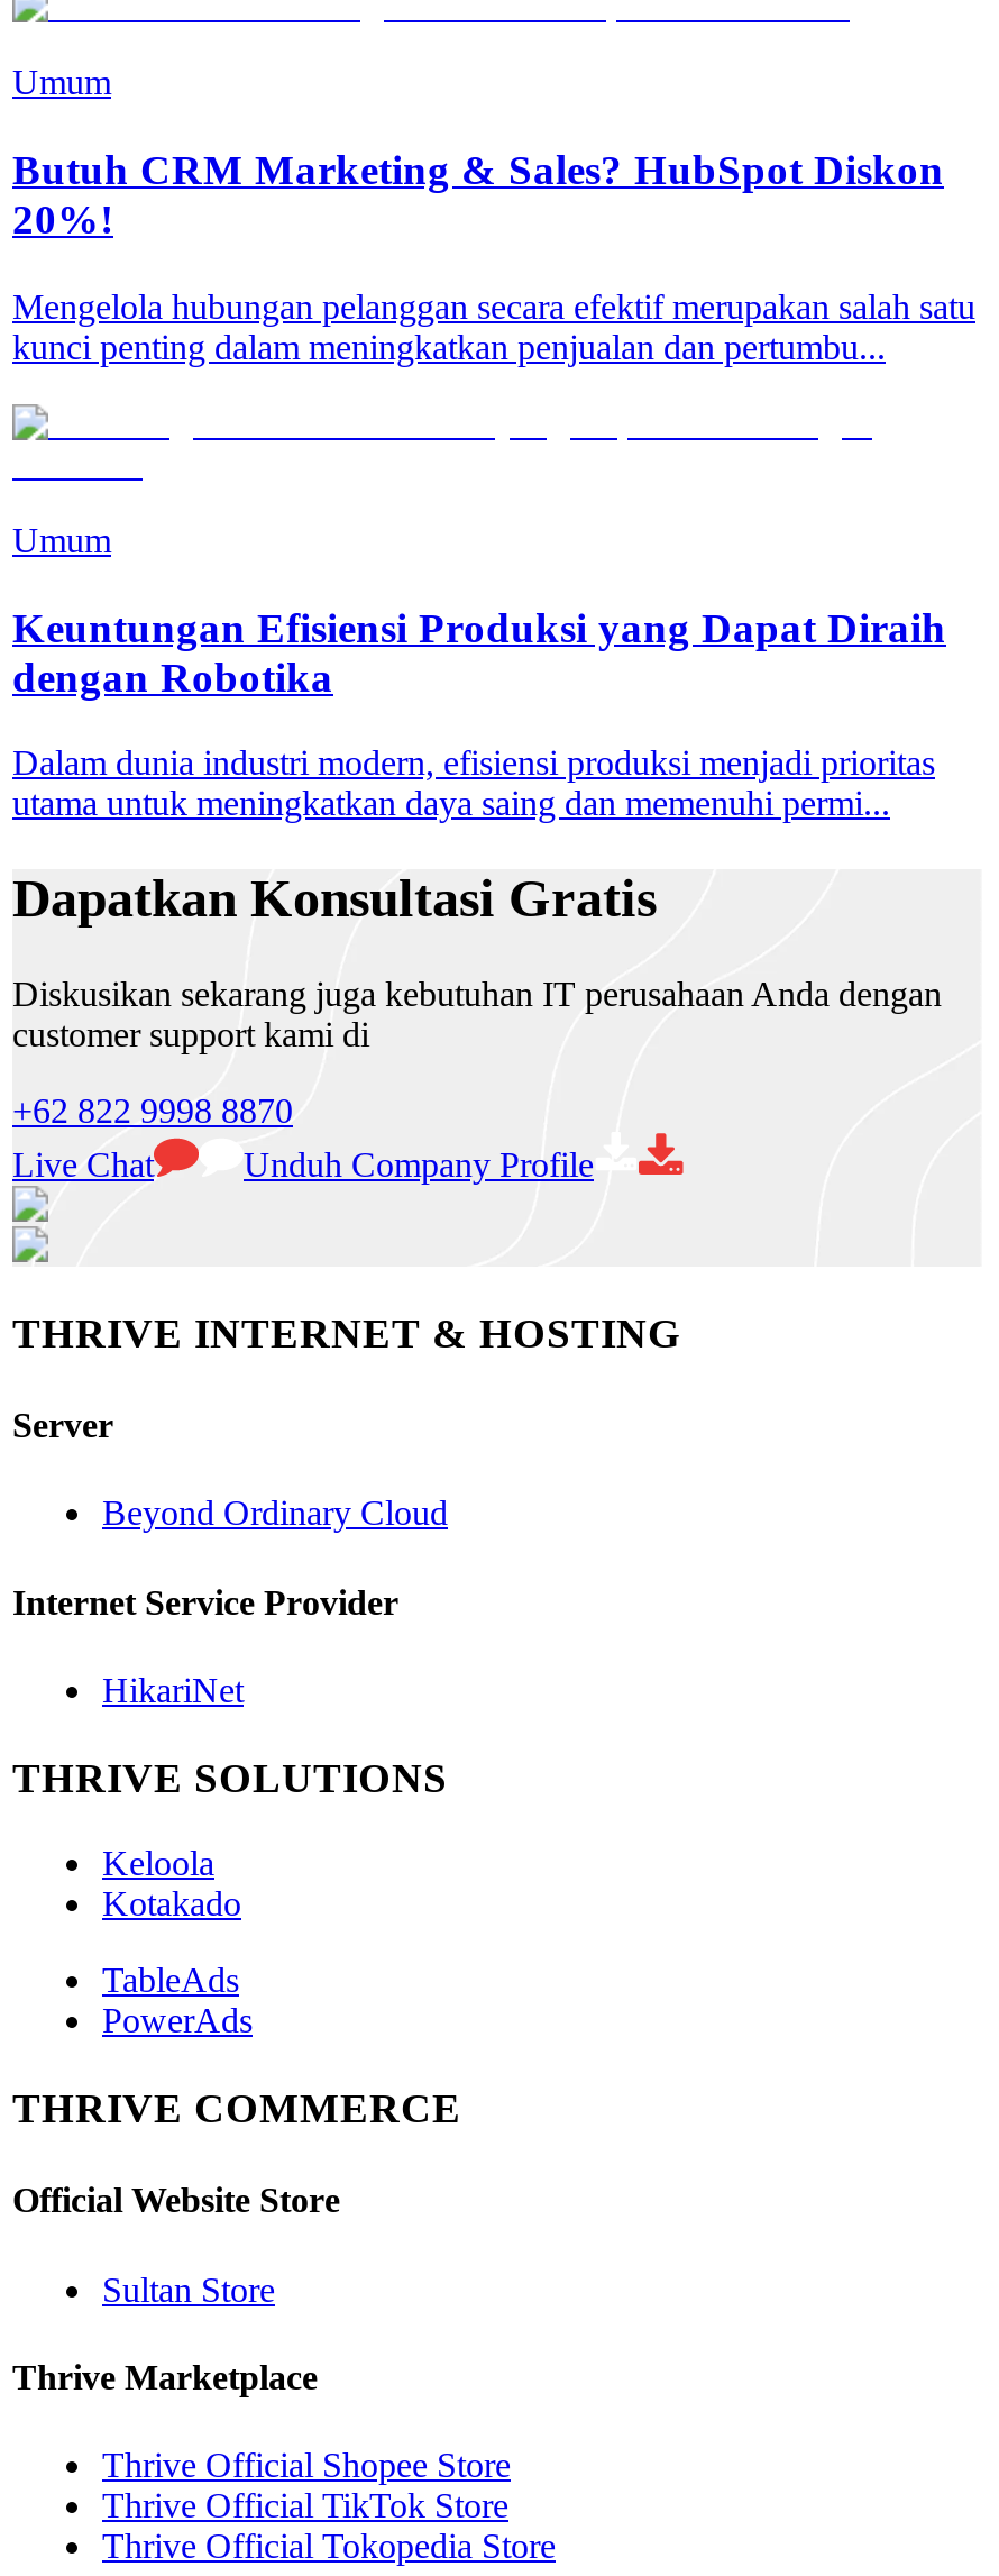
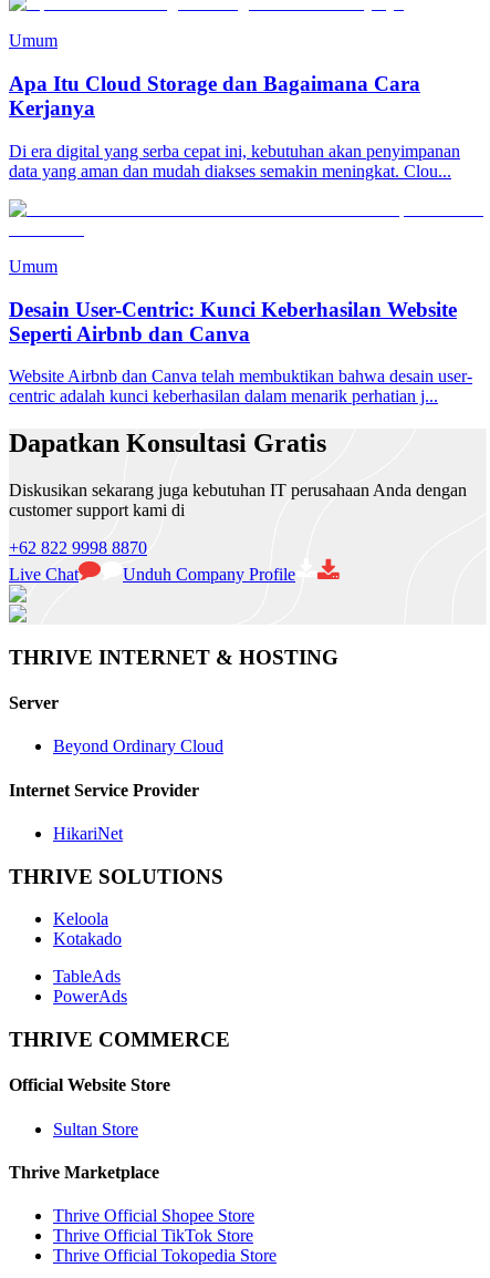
[12,146,944,243] Butuh CRM Marketing & Sales? HubSpot Diskon | 20%! -> [9,72,420,120] Apa Itu Cloud Storage dan Bagaimana Cara | Kerjanya
[12,287,975,366] Mengelola hubungan pelanggan secara efektif merupakan salah satu | kunci penting dalam meningkatkan penjualan dan pertumbu... -> [9,142,460,180] Di era digital yang serba cepat ini, kebutuhan akan penyimpanan | data yang aman dan mudah diakses semakin meningkat. Clou...
[12,603,946,700] Keuntungan Efisiensi Produksi yang Dapat Diraih | dengan Robotika -> [9,297,457,345] Desain User-Centric: Kunci Keberhasilan Website | Seperti Airbnb dan Canva
[12,744,935,823] Dalam dunia industri modern, efisiensi produksi menjadi prioritas | utama untuk meningkatkan daya saing dan memenuhi permi... -> [9,367,472,406] Website Airbnb dan Canva telah membuktikan bahwa desain user- | centric adalah kunci keberhasilan dalam menarik perhatian j...

